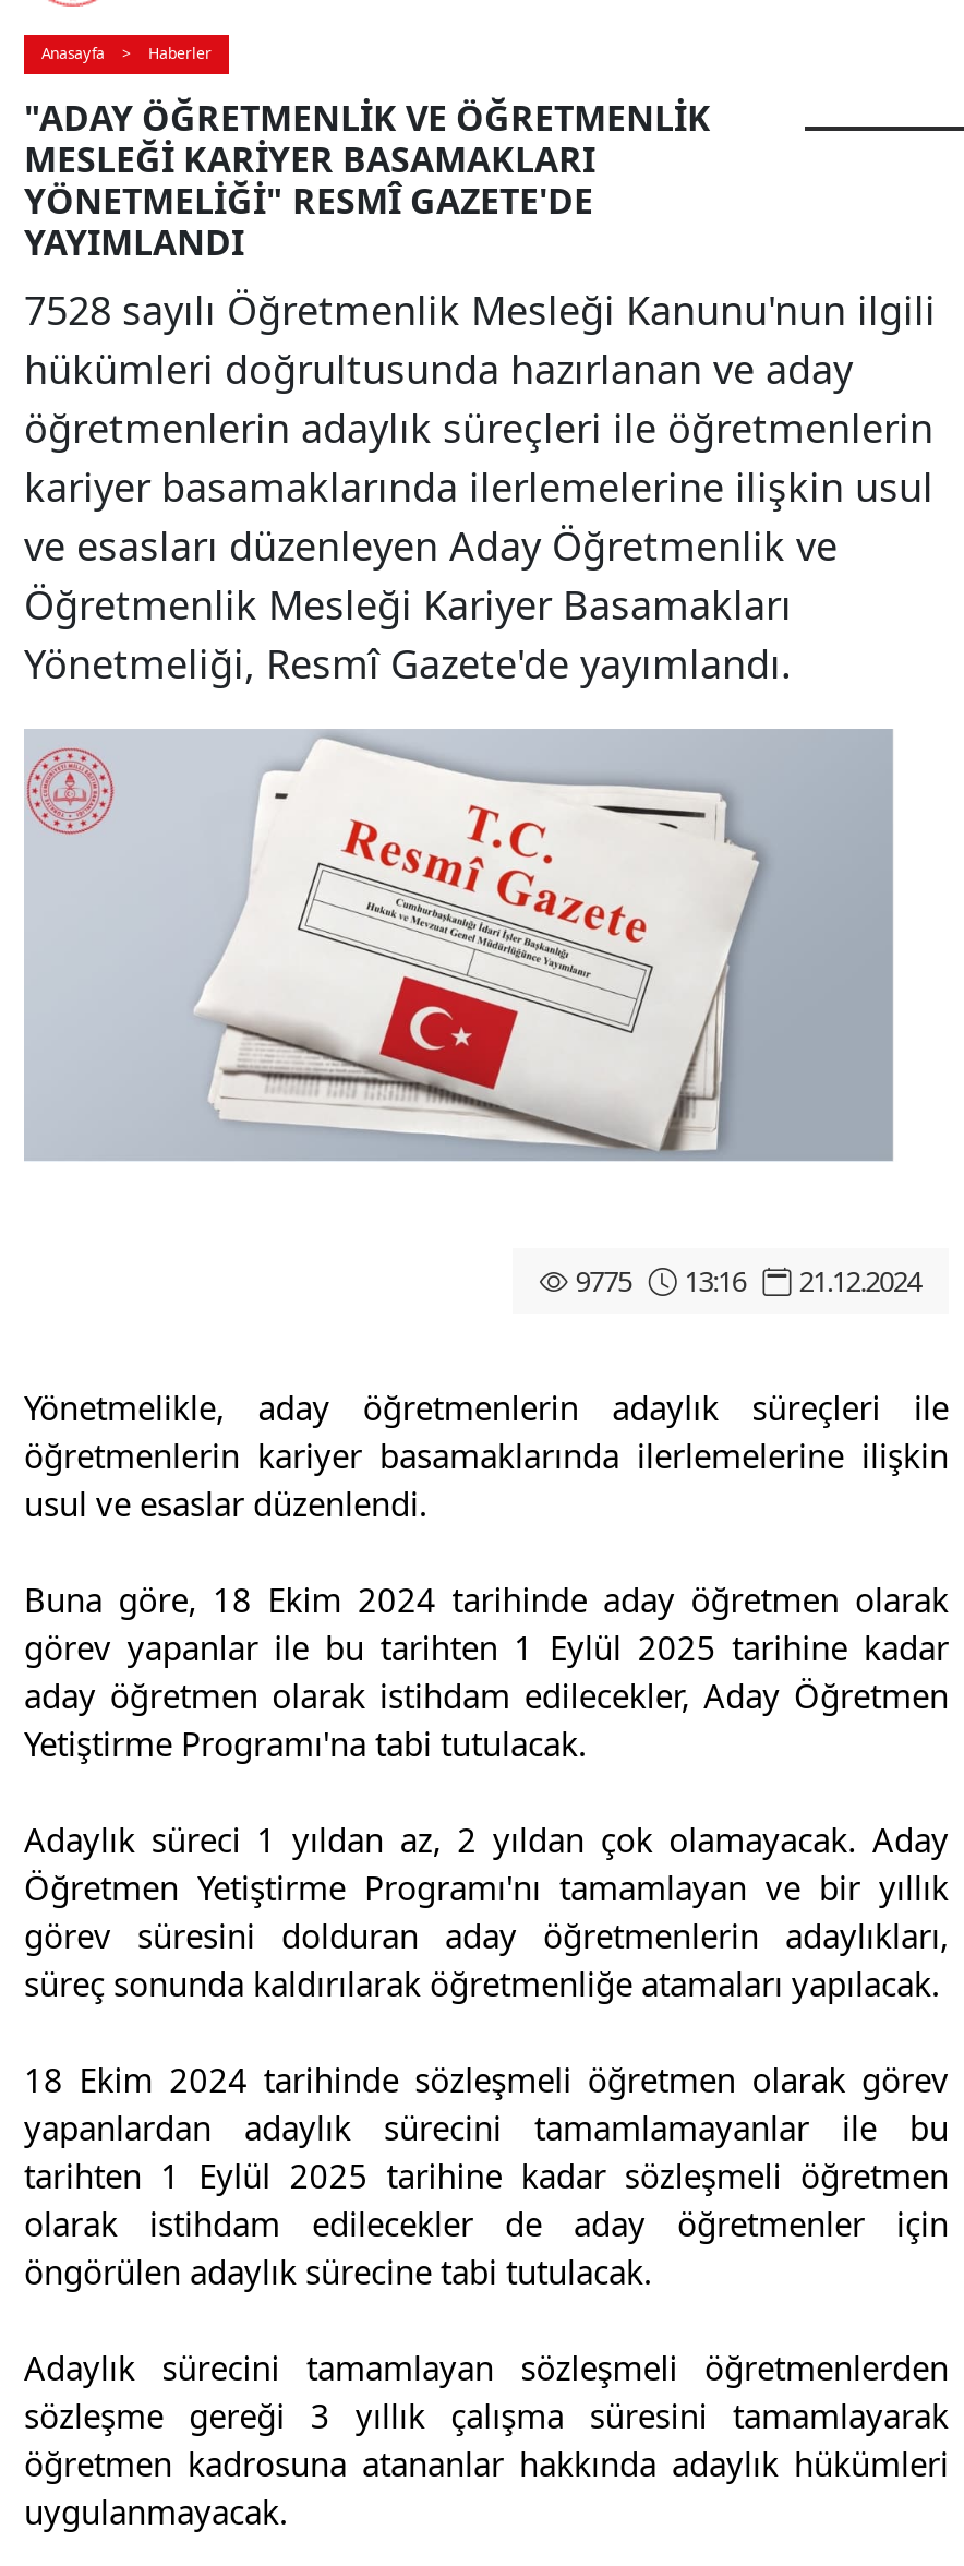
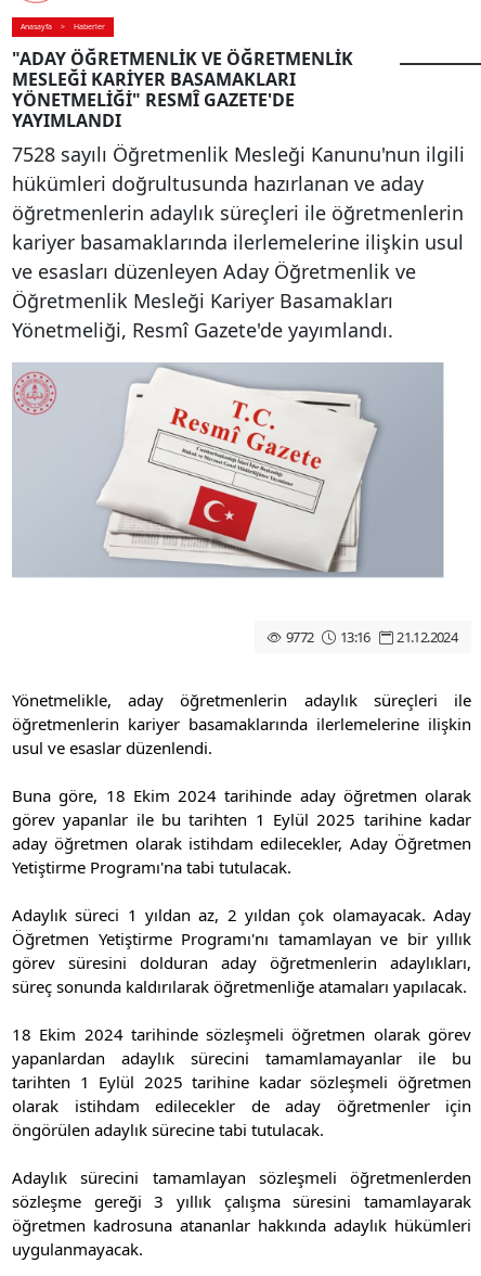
[575,1262,921,1301] 9775 13:16 21.12.2024 -> [286,628,457,647] 9772 13:16 21.12.2024

